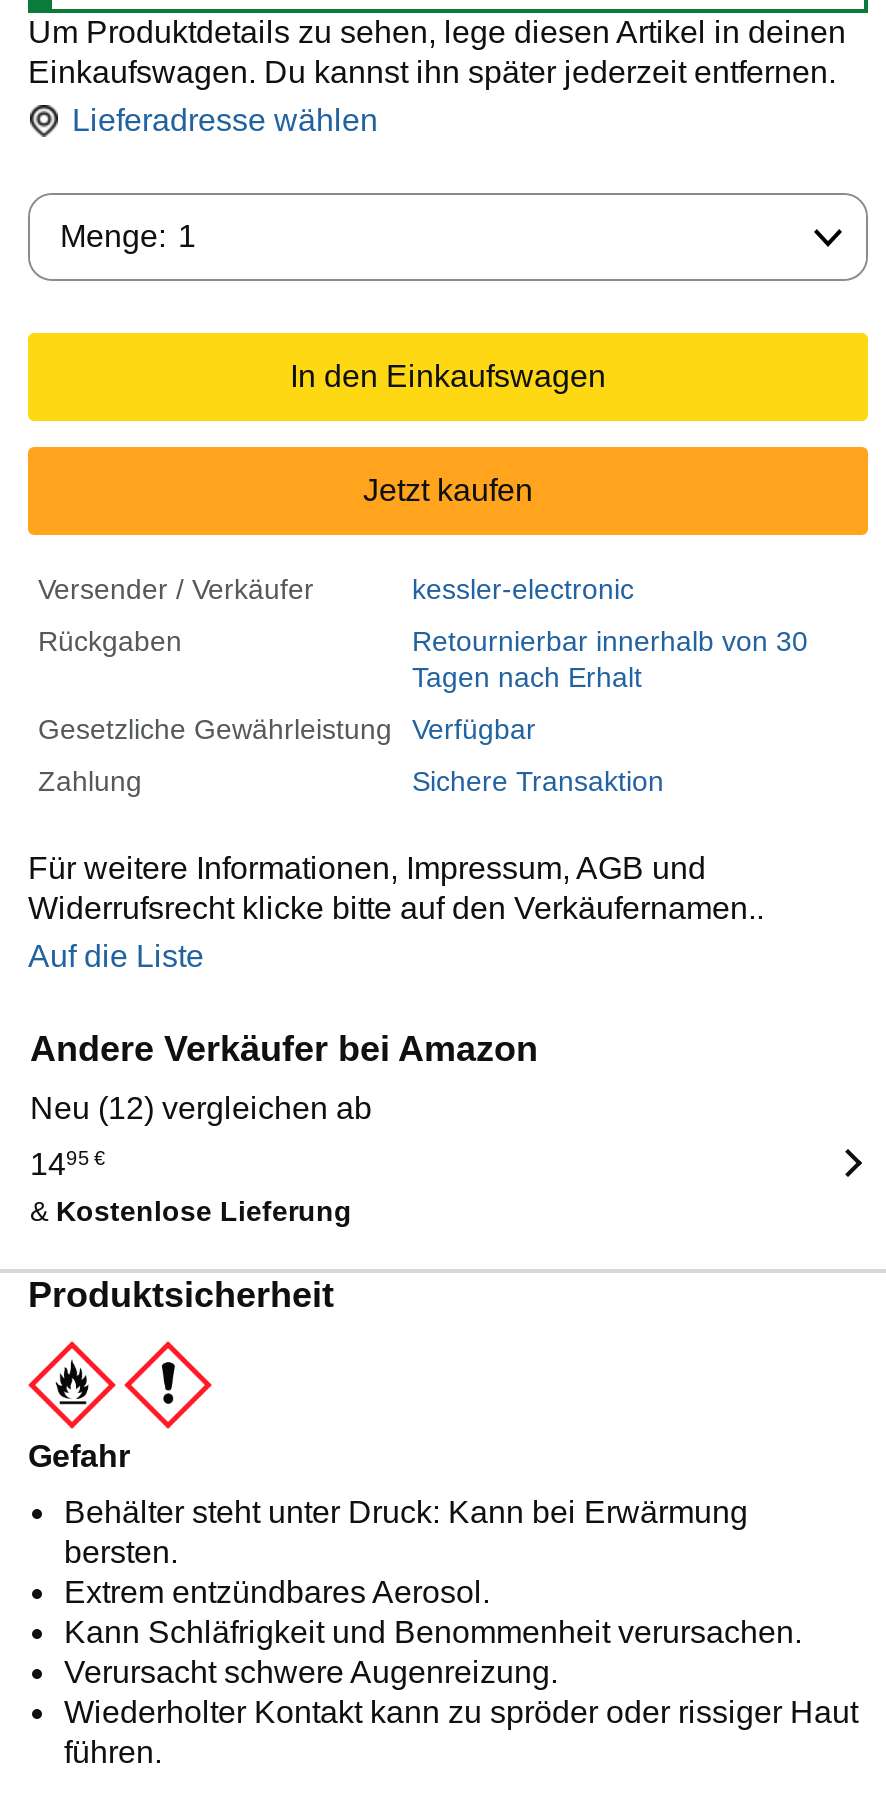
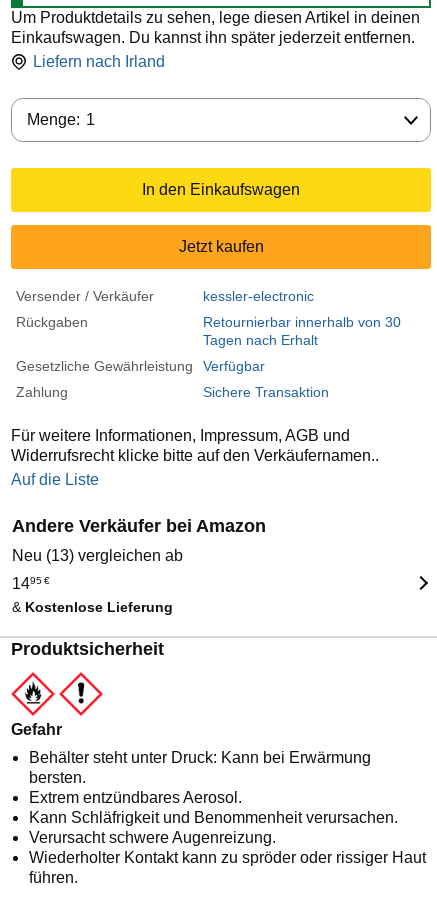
[72,103,378,137] Lieferadresse wählen -> [33,53,165,70] Liefern nach Irland
[30,1091,372,1125] Neu (12) vergleichen ab -> [12,547,183,564] Neu (13) vergleichen ab

